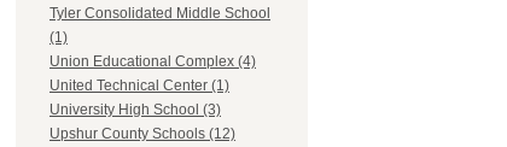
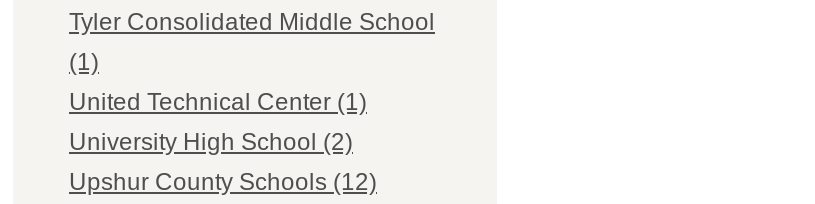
[49,53,256,70] Union Educational Complex (4) -> none
[49,102,221,118] University High School (3) -> [69,129,353,157] University High School (2)

